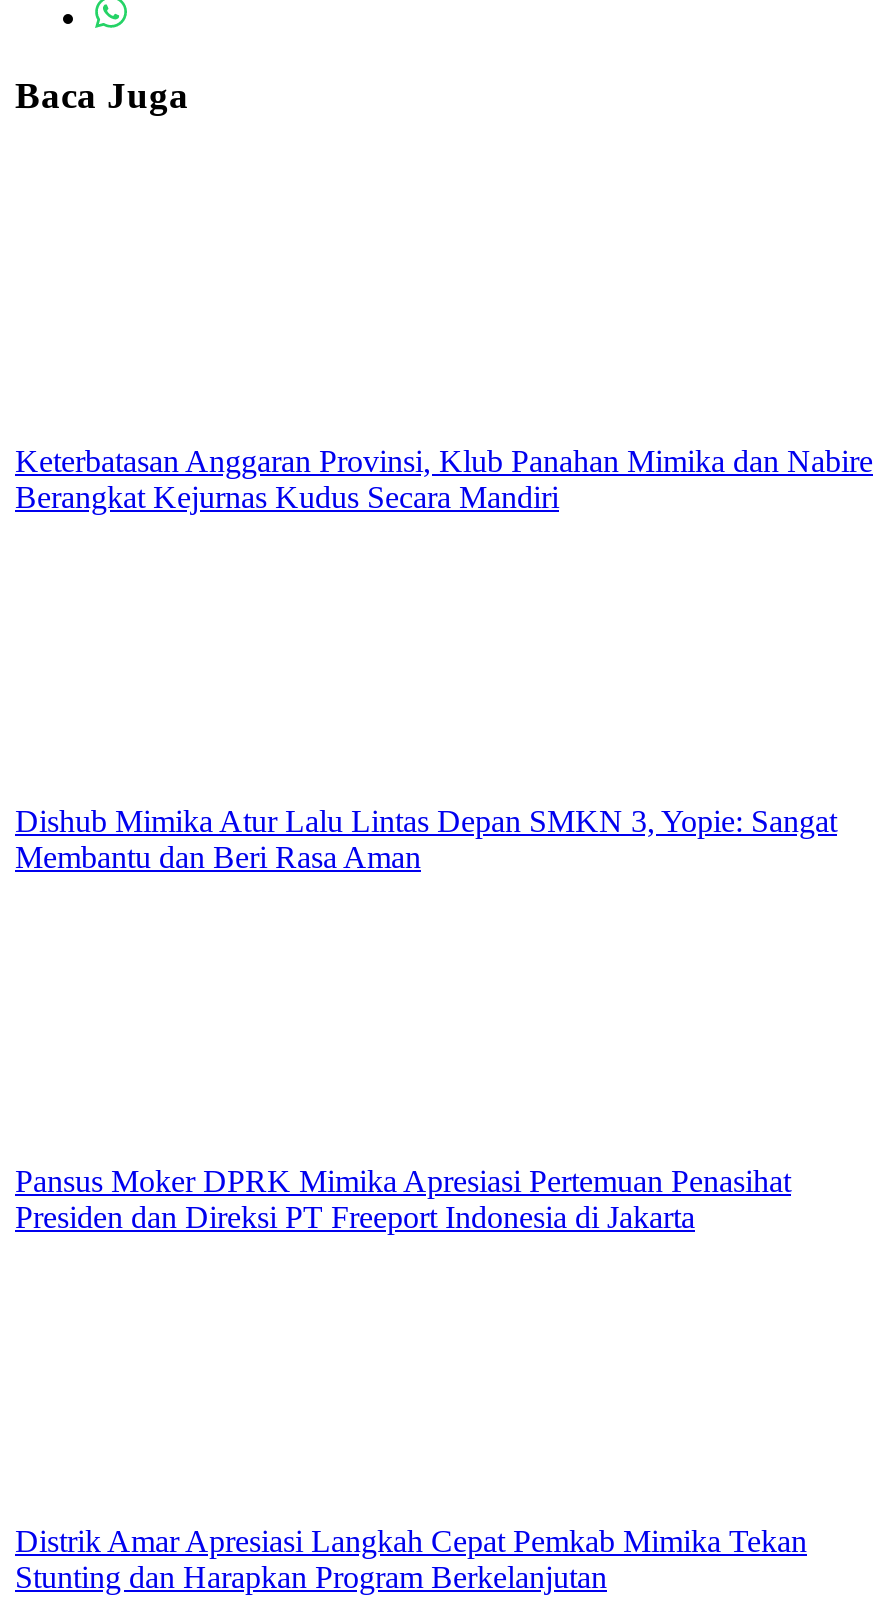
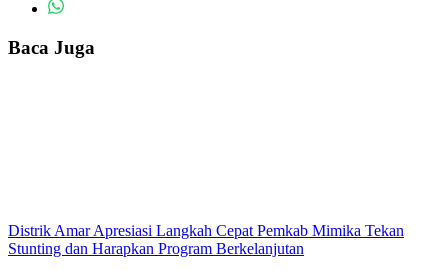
[15,444,873,514] Keterbatasan Anggaran Provinsi, Klub Panahan Mimika dan Nabire | Berangkat Kejurnas Kudus Secara Mandiri -> none
[15,804,837,874] Dishub Mimika Atur Lalu Lintas Depan SMKN 3, Yopie: Sangat | Membantu dan Beri Rasa Aman -> none
[15,1164,791,1234] Pansus Moker DPRK Mimika Apresiasi Pertemuan Penasihat | Presiden dan Direksi PT Freeport Indonesia di Jakarta -> none

